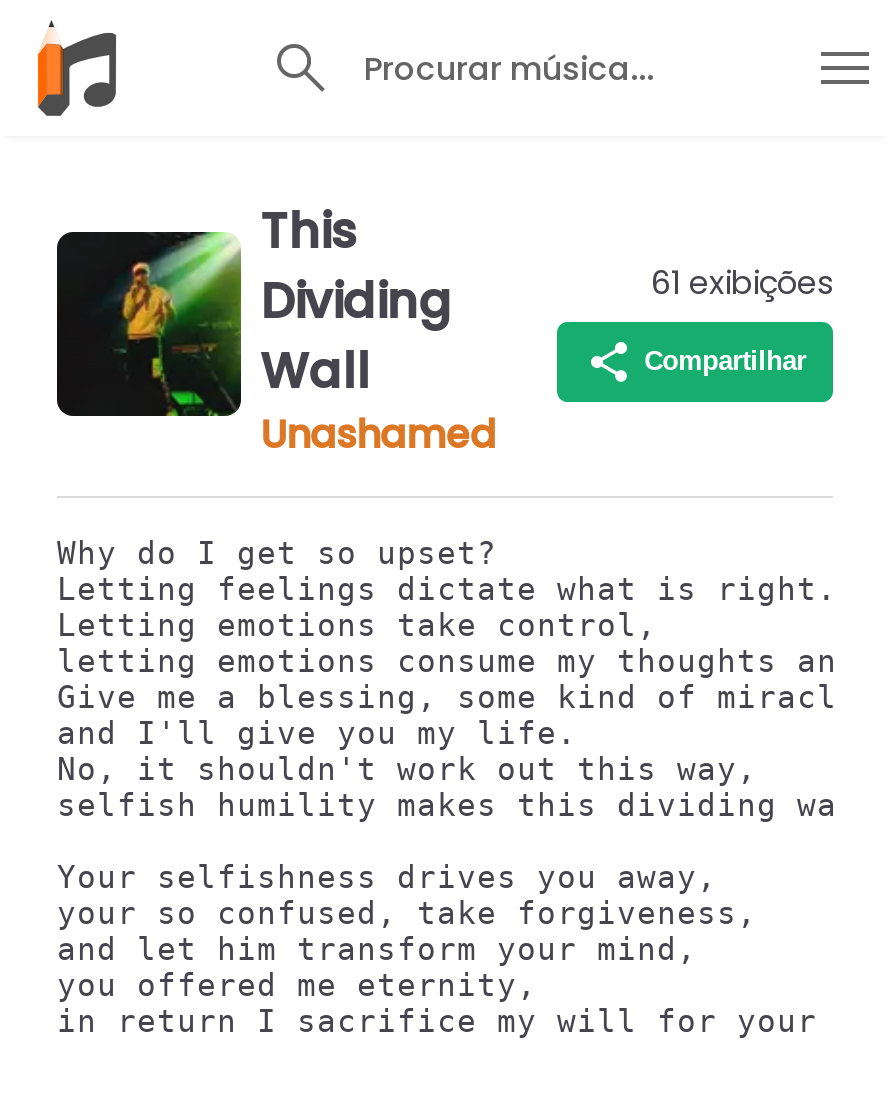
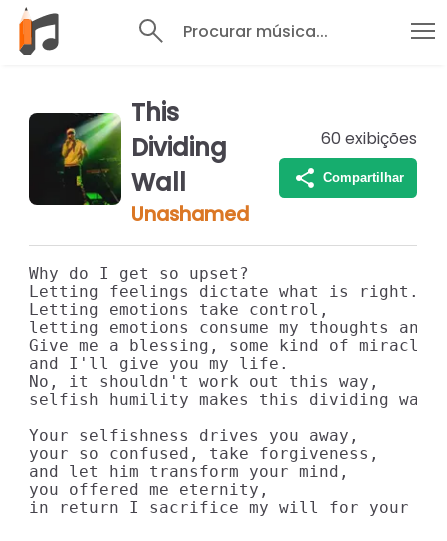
[651,260,833,306] 61 exibições -> [321,127,417,150] 60 exibições

